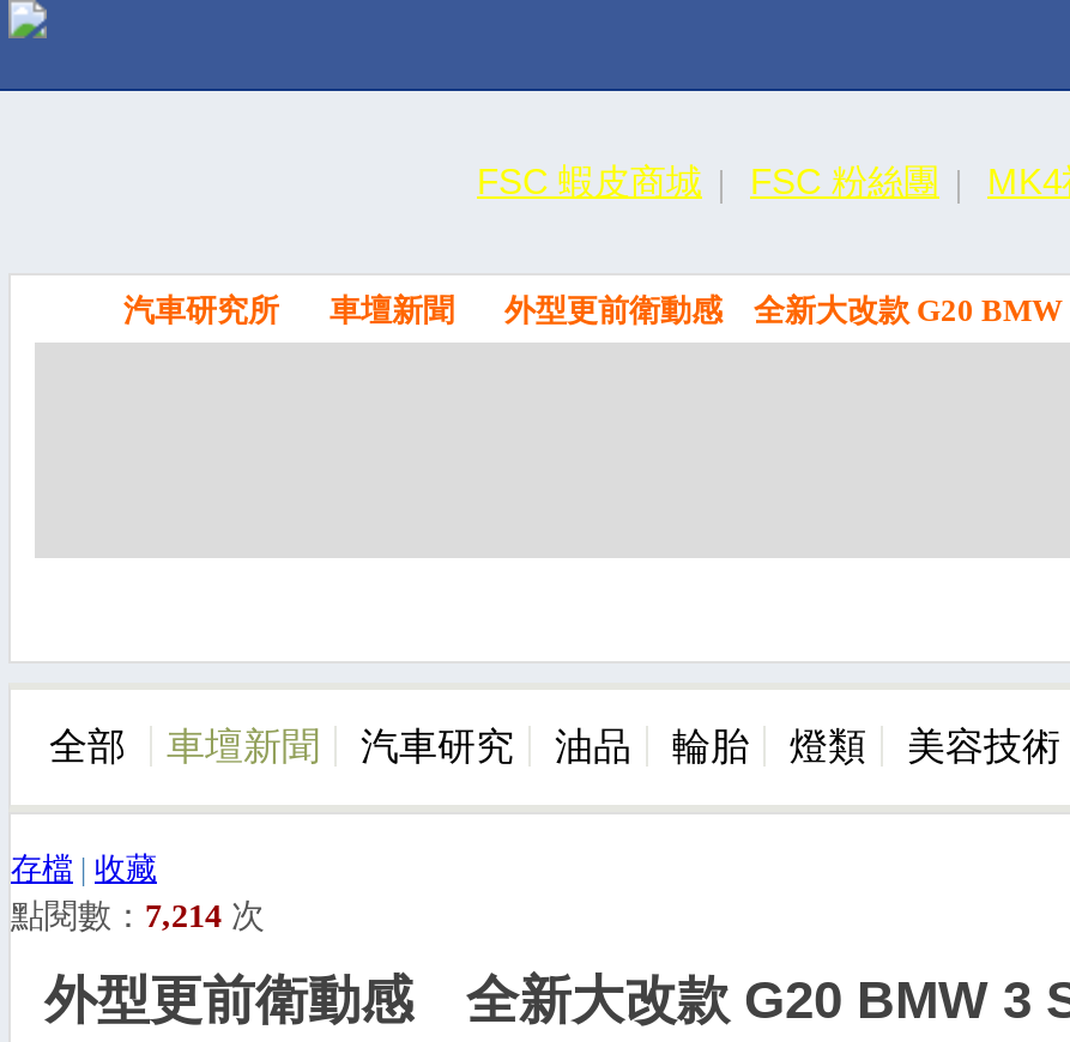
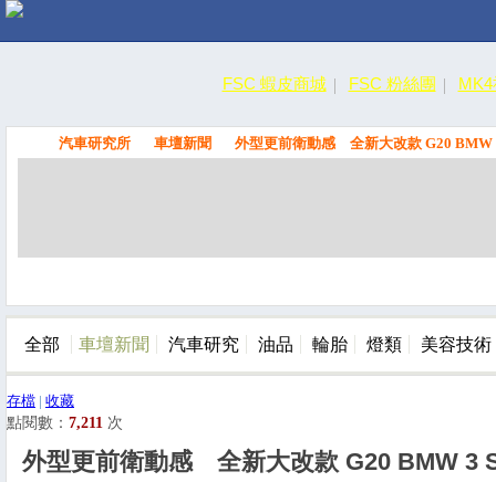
[11,898,265,934] 點閱數：7,214次 -> [7,415,123,431] 點閱數：7,211次

